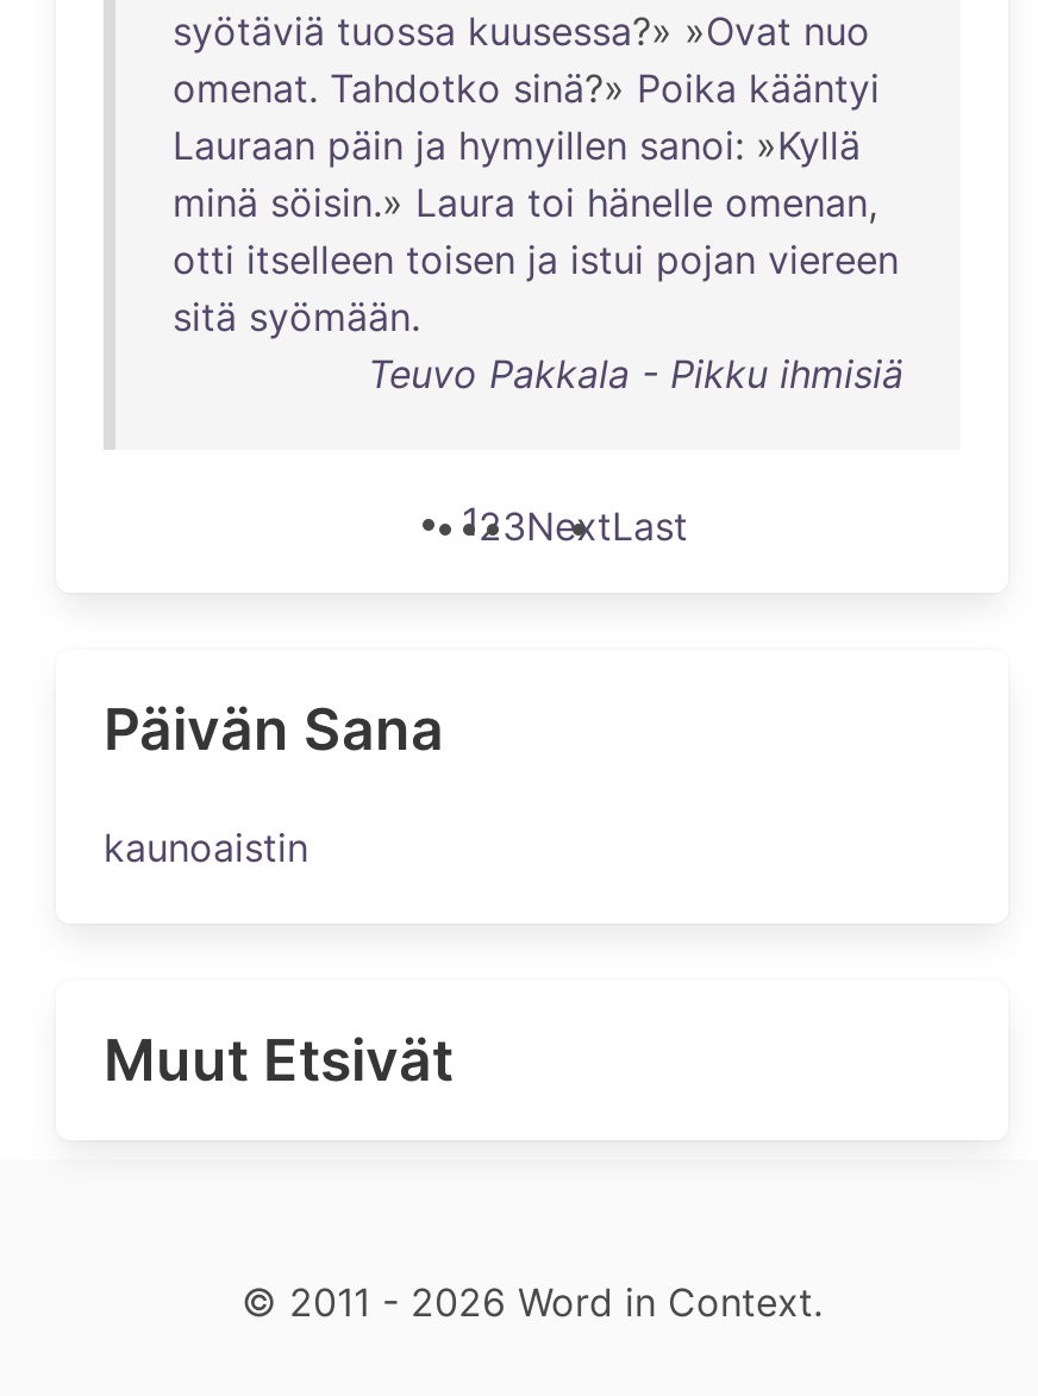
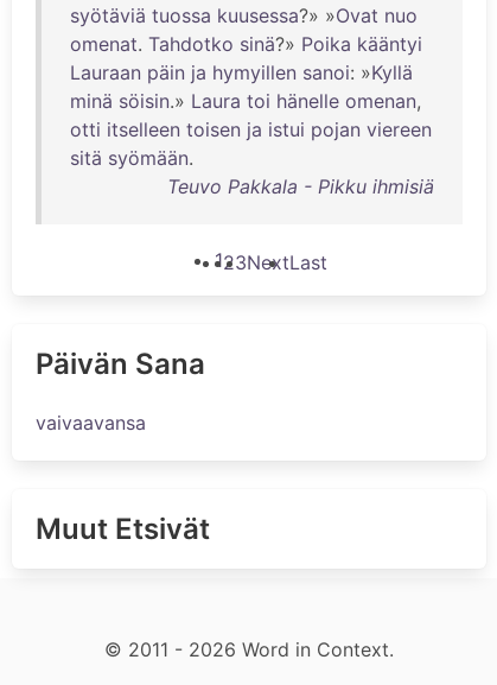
[104,824,308,871] kaunoaistin -> [36,411,146,435] vaivaavansa

